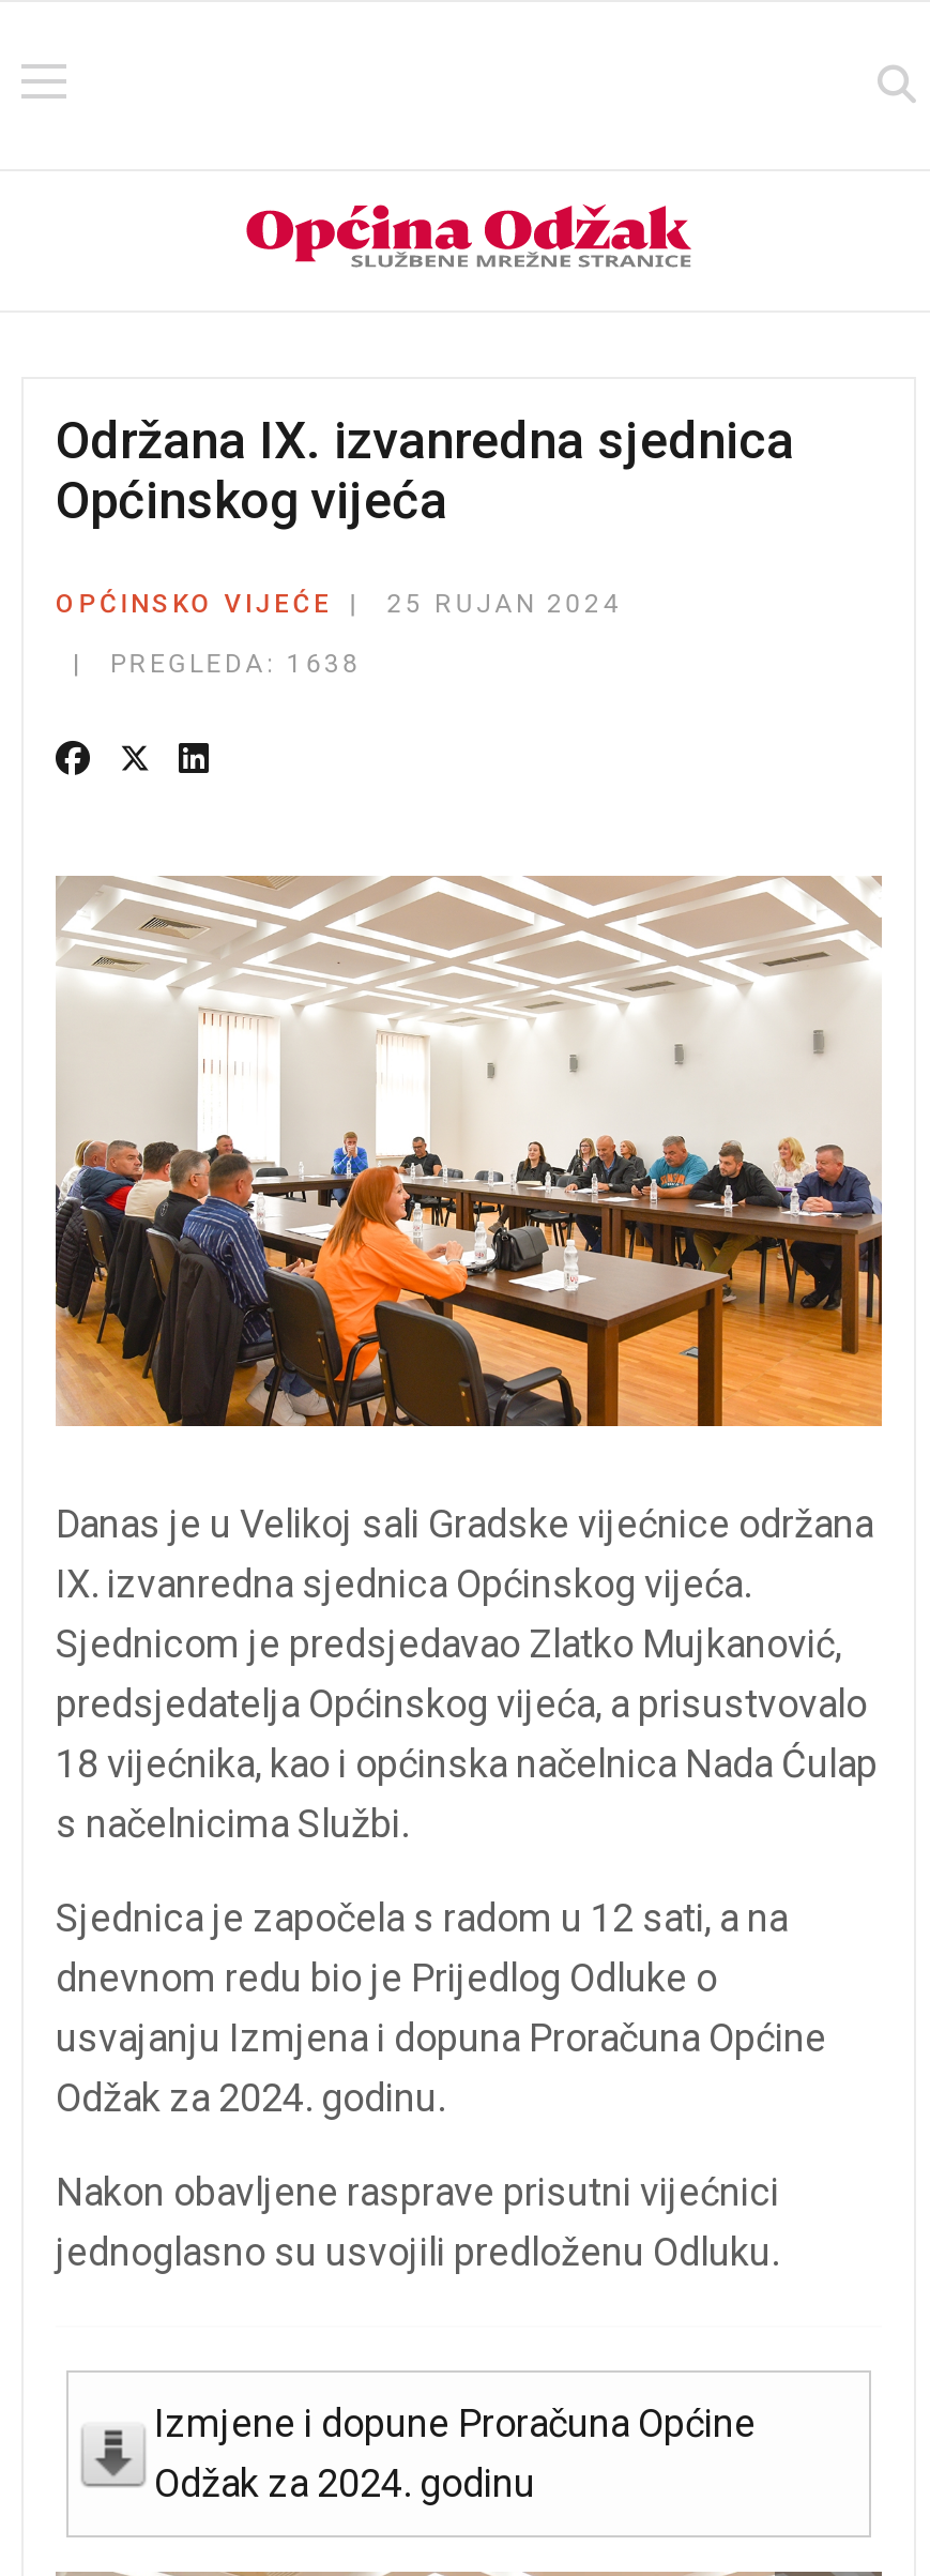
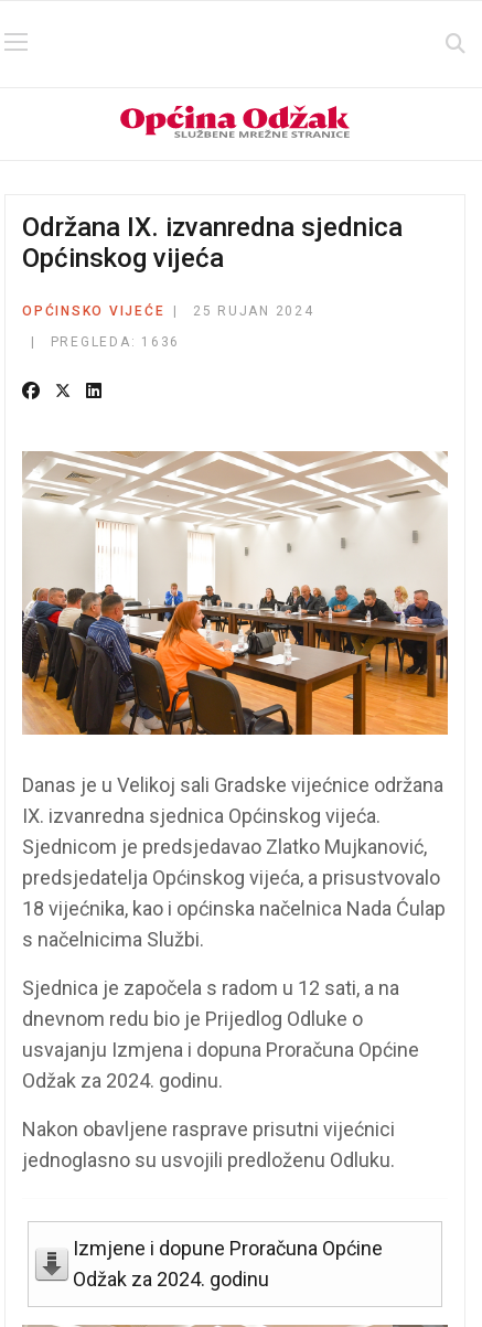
[110,649,362,679] PREGLEDA: 1638 -> [50,334,180,350] PREGLEDA: 1636

